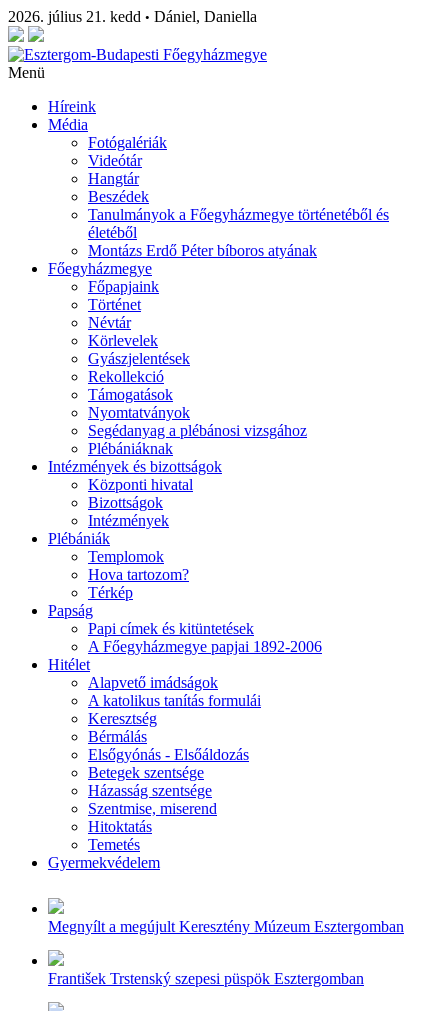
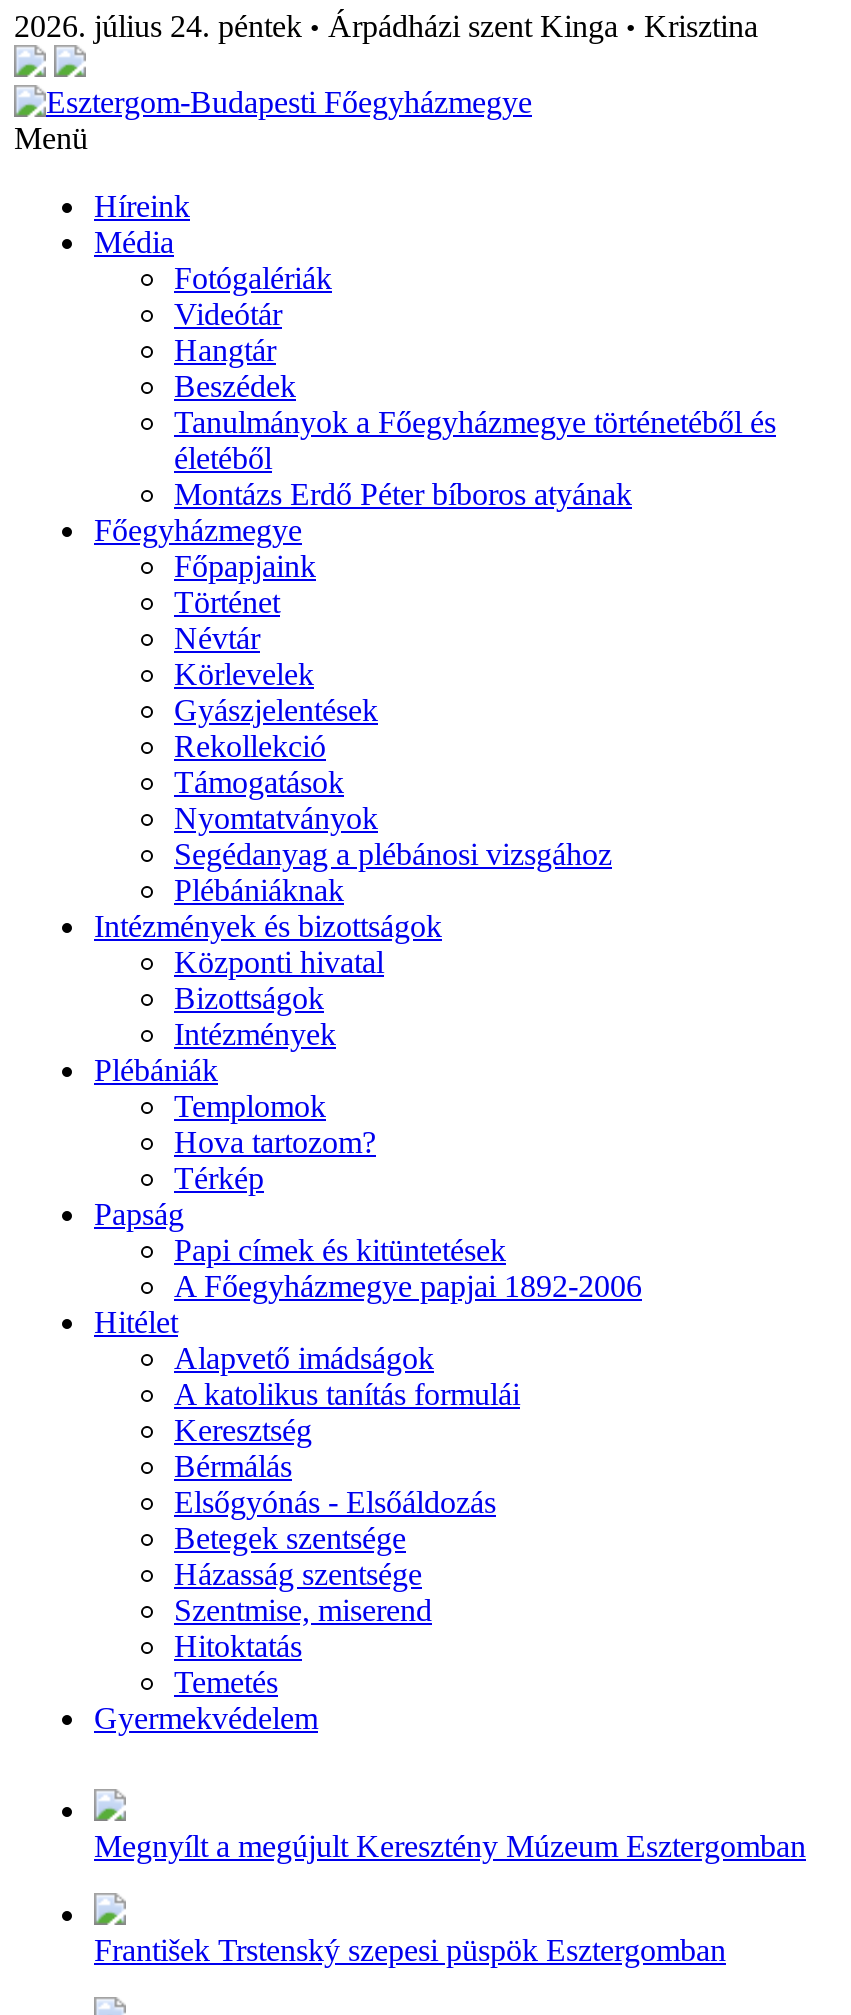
[8,8,257,25] 2026. július 21. kedd • Dániel, Daniella -> [14,9,758,43] 2026. július 24. péntek • Árpádházi szent Kinga • Krisztina

